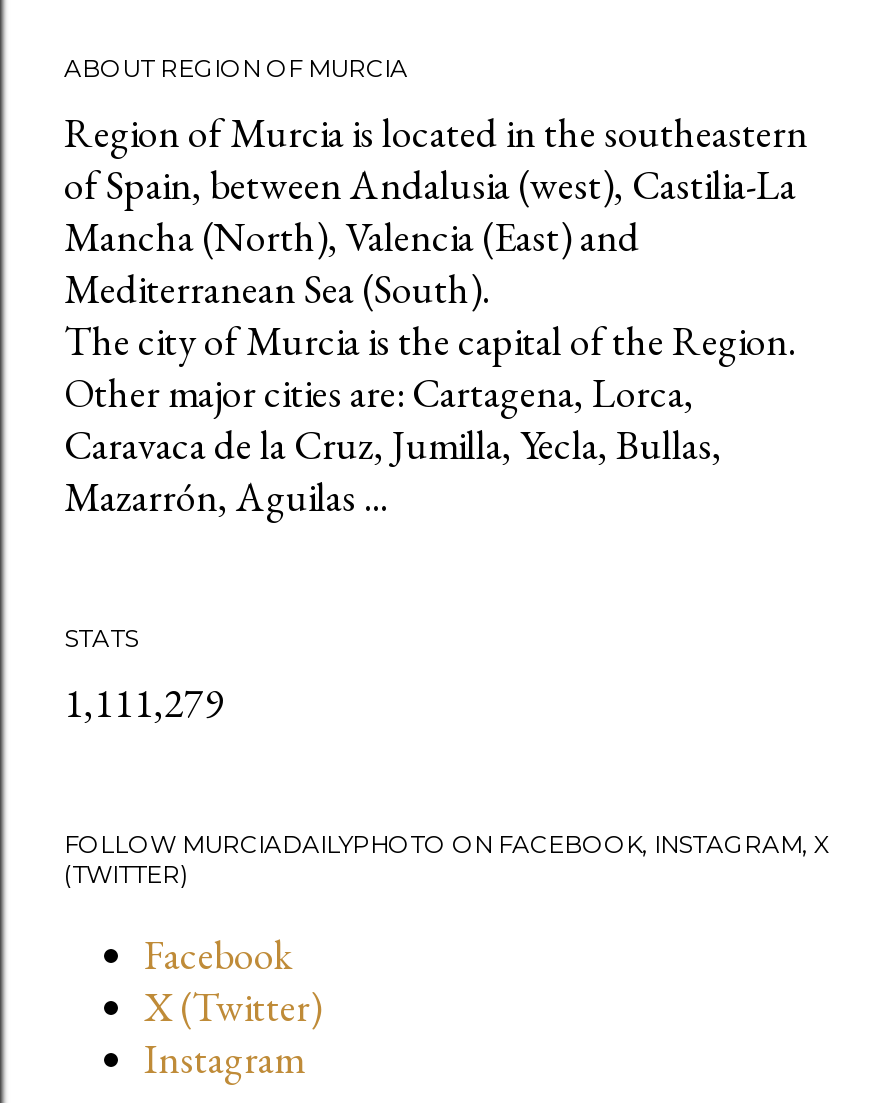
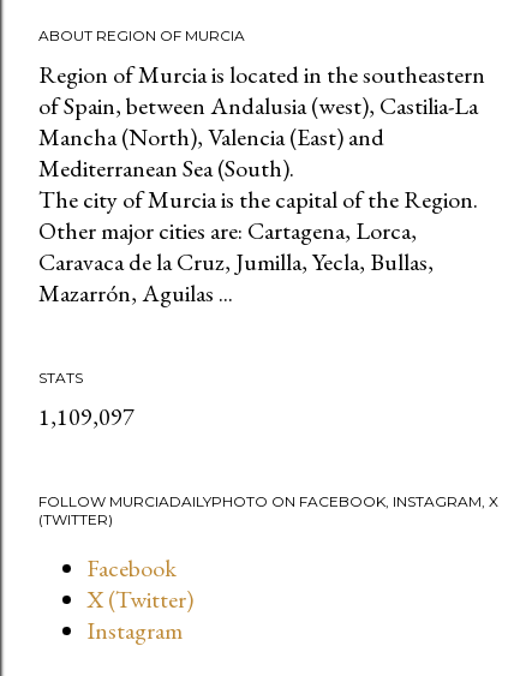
[64,677,224,729] 1,111,279 -> [38,401,135,432] 1,109,097

